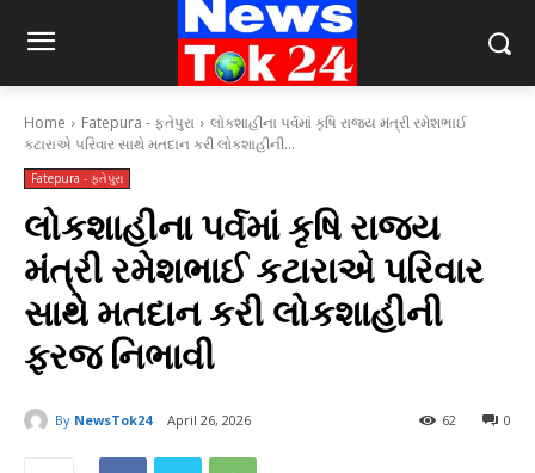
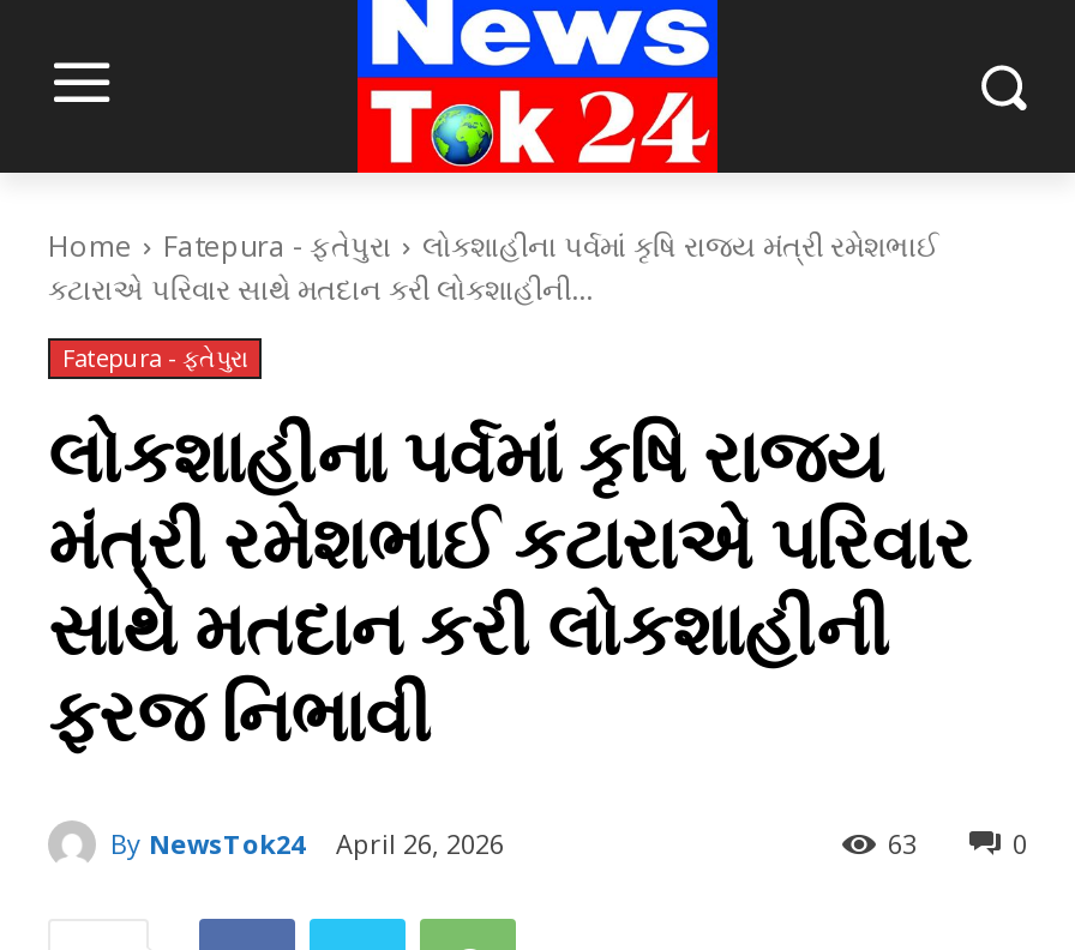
[442,411,456,429] 62 -> [888,825,917,861] 63

